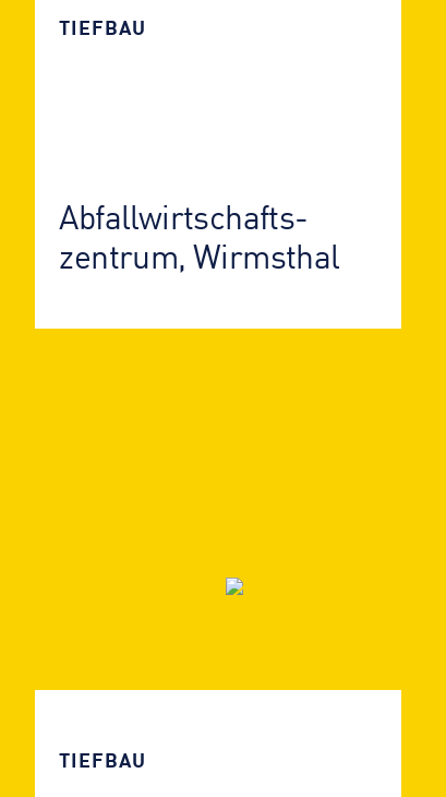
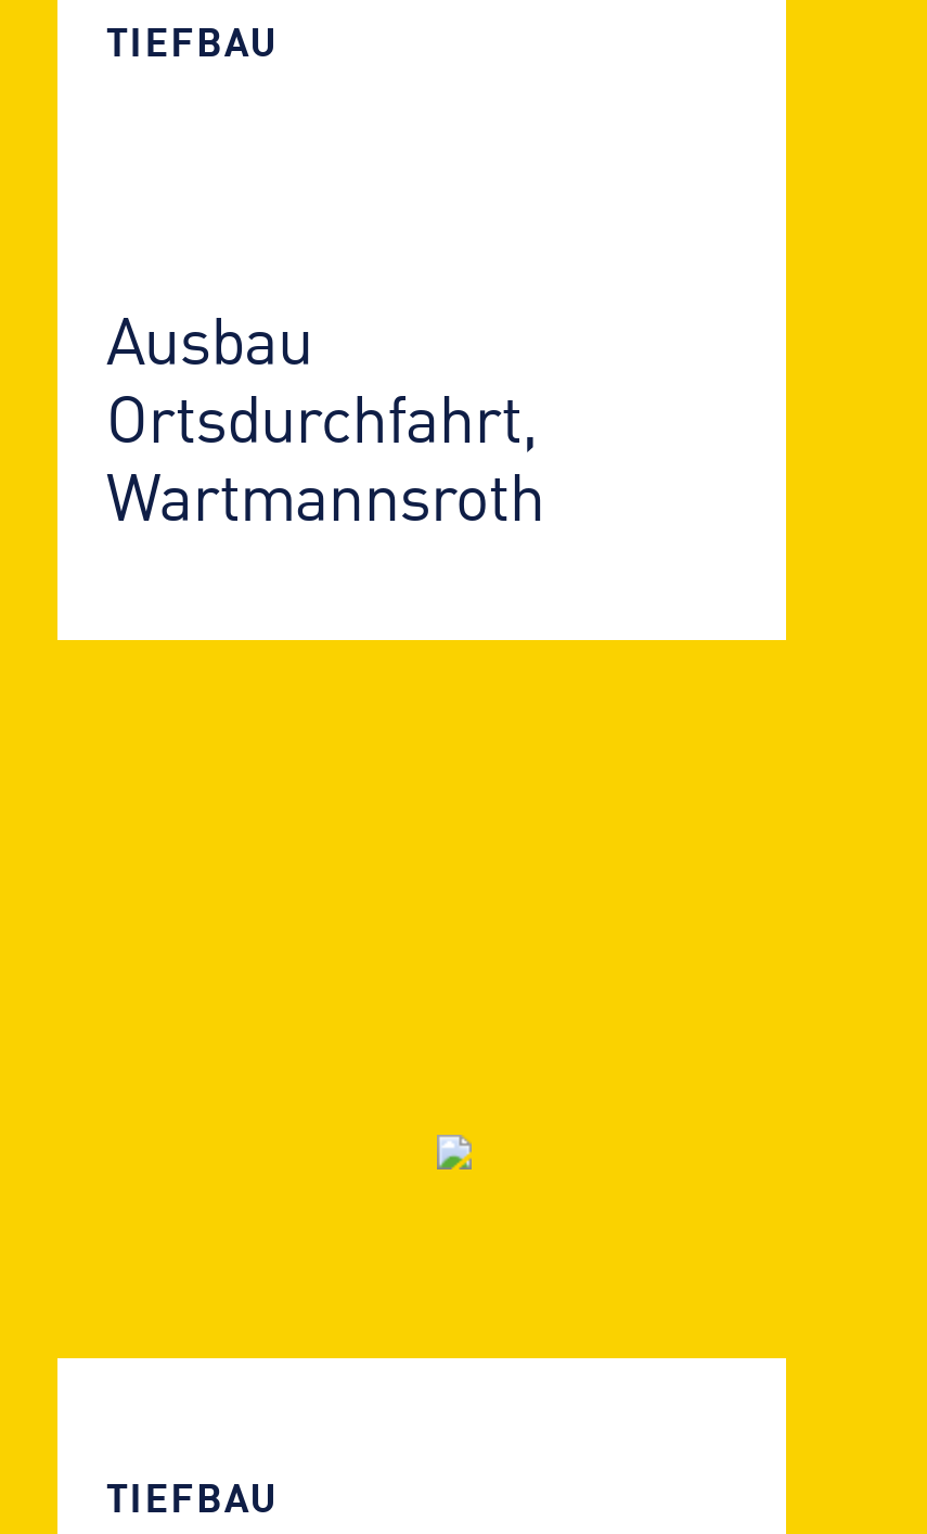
[59,204,340,277] Abfallwirtschafts | zentrum, Wirmsthal -> [106,315,544,537] Ausbau | Ortsdurchfahrt, | Wartmannsroth

